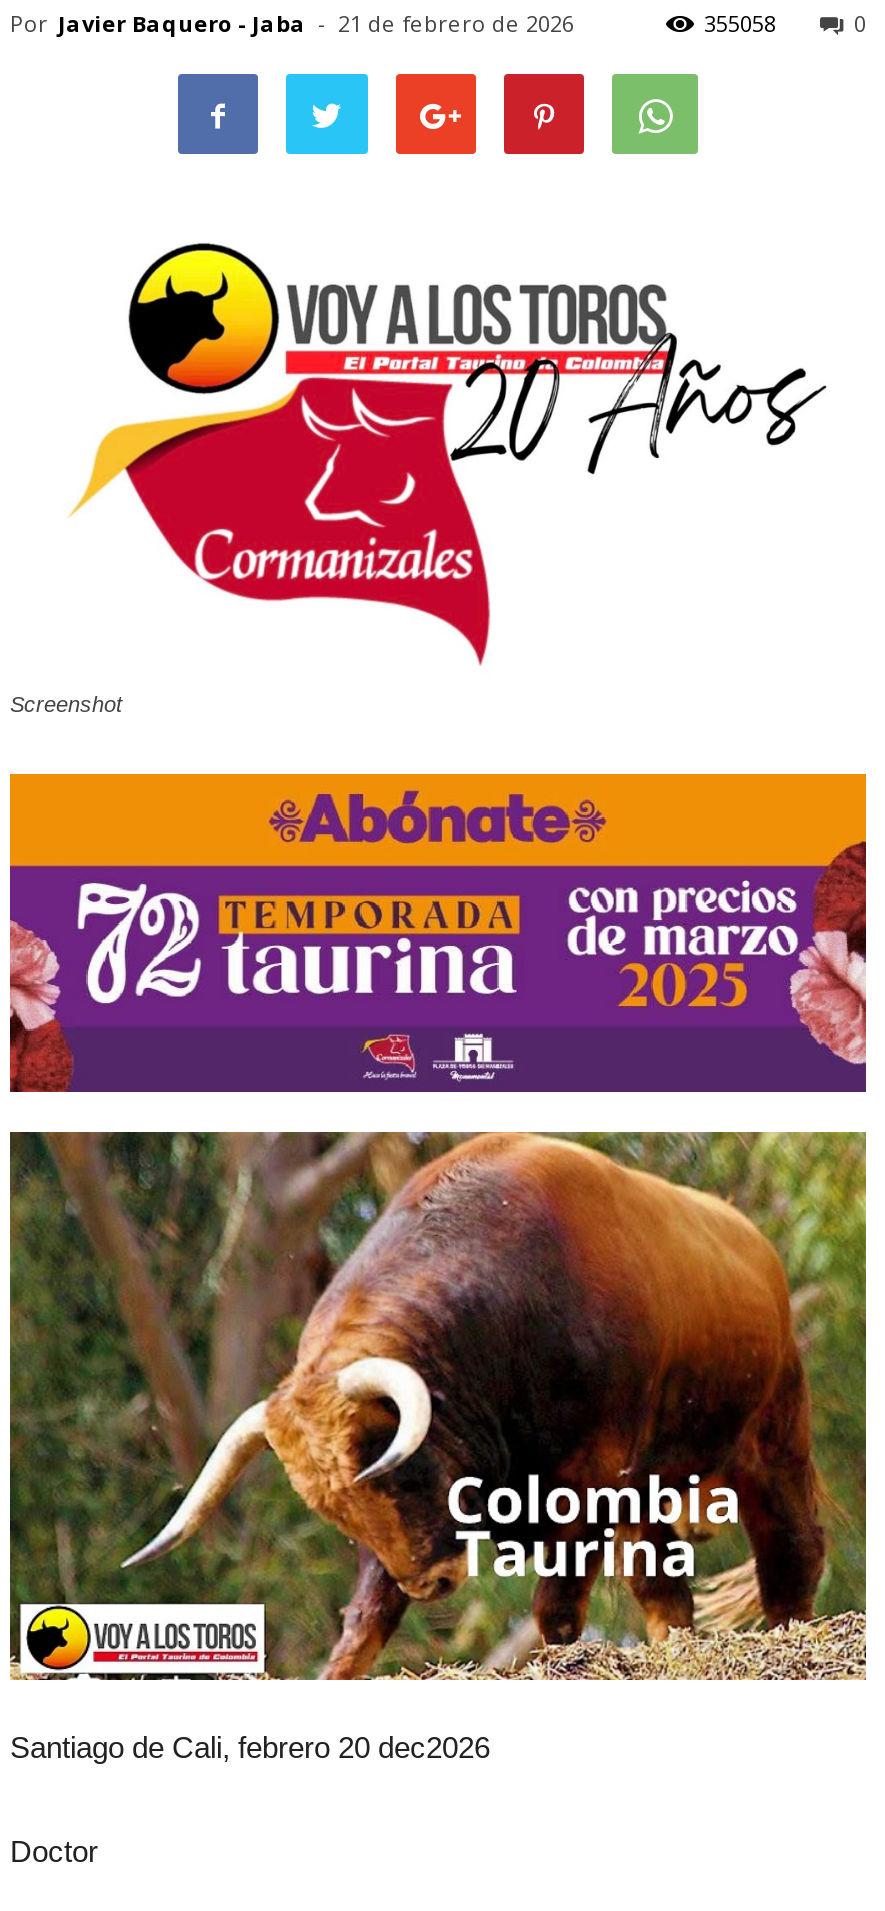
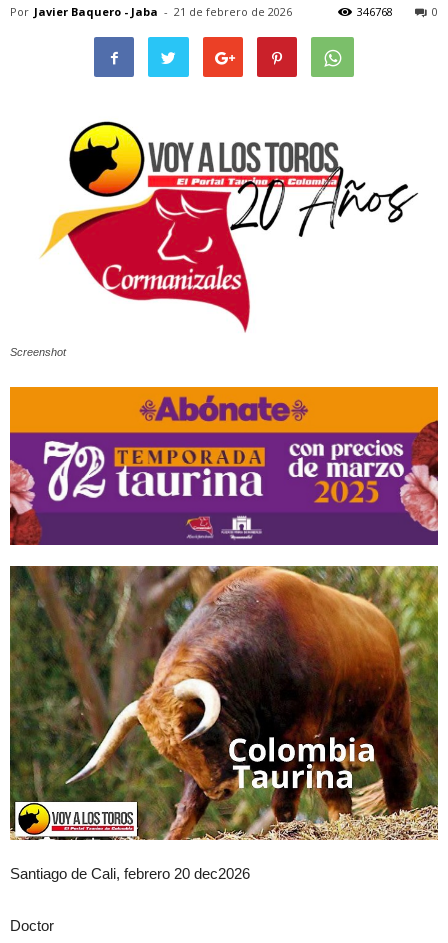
[704,8,776,38] 355058 -> [357,4,393,19] 346768

